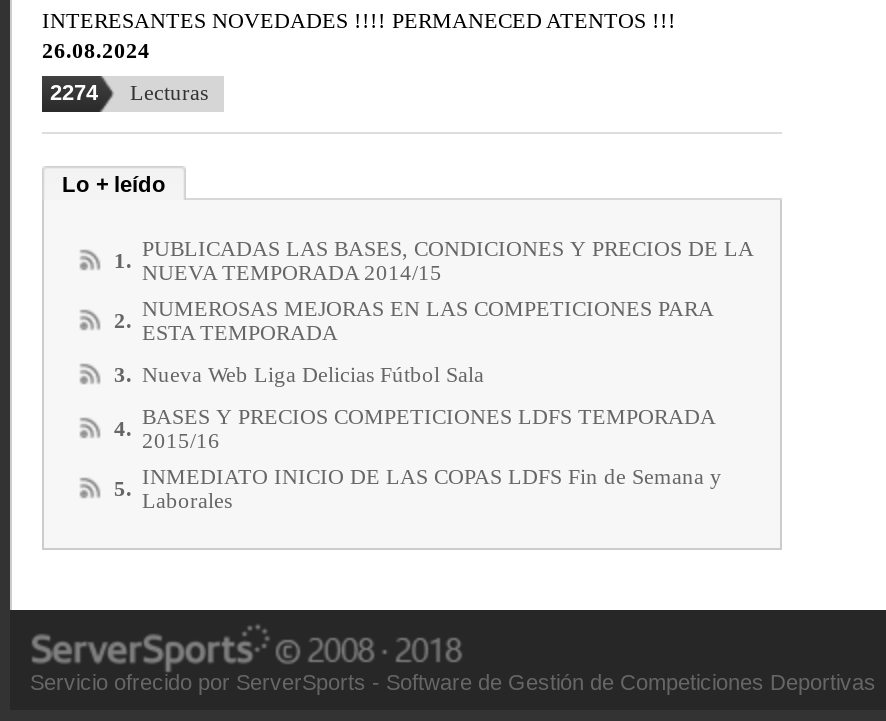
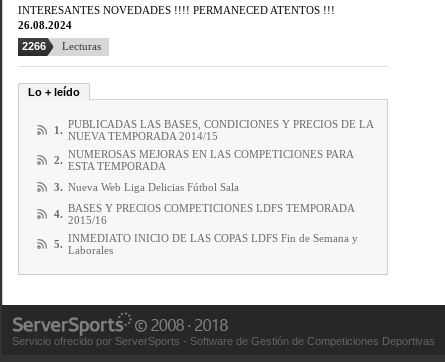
[50,80,208,104] 2274 Lecturas -> [22,40,101,52] 2266 Lecturas

